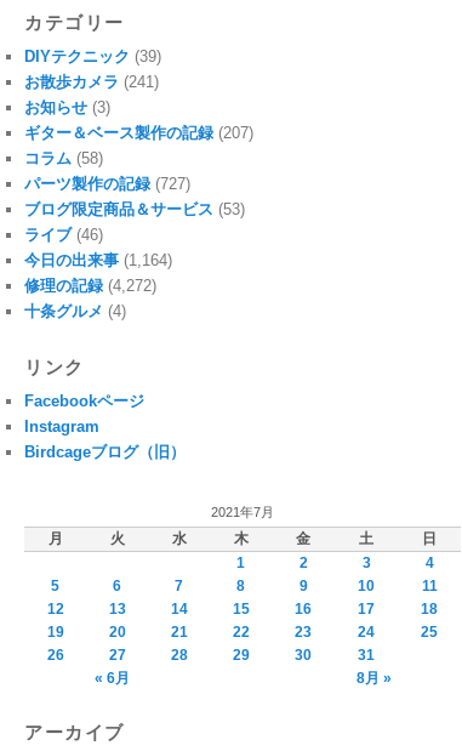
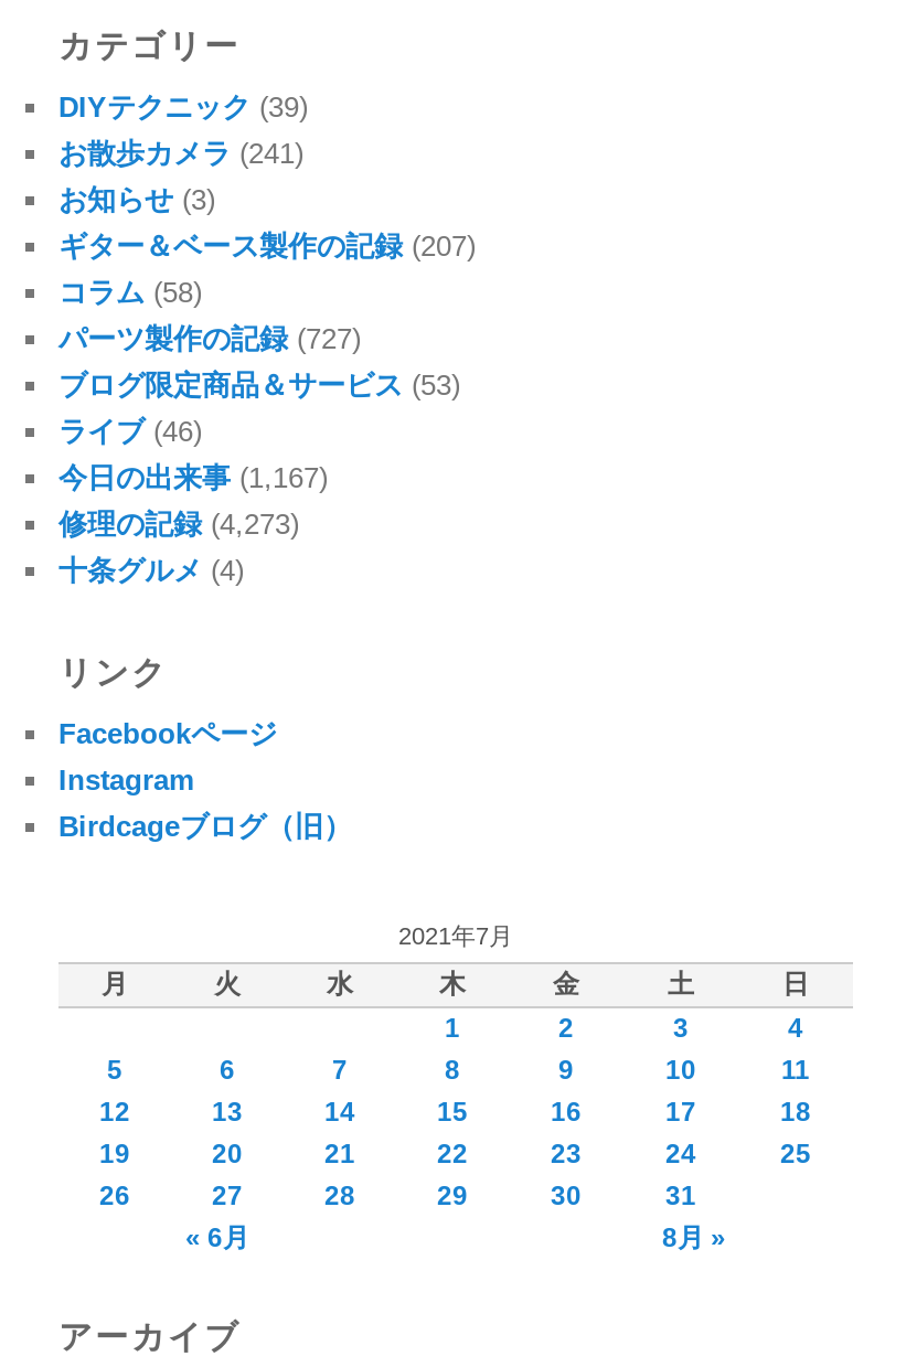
[24,251,172,270] 今日の出来事(1,164) -> [58,462,328,495] 今日の出来事(1,167)
[24,277,156,295] 修理の記録(4,272) -> [58,508,299,541] 修理の記録(4,273)

